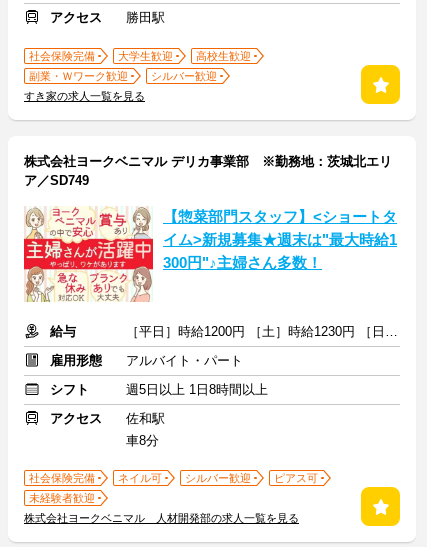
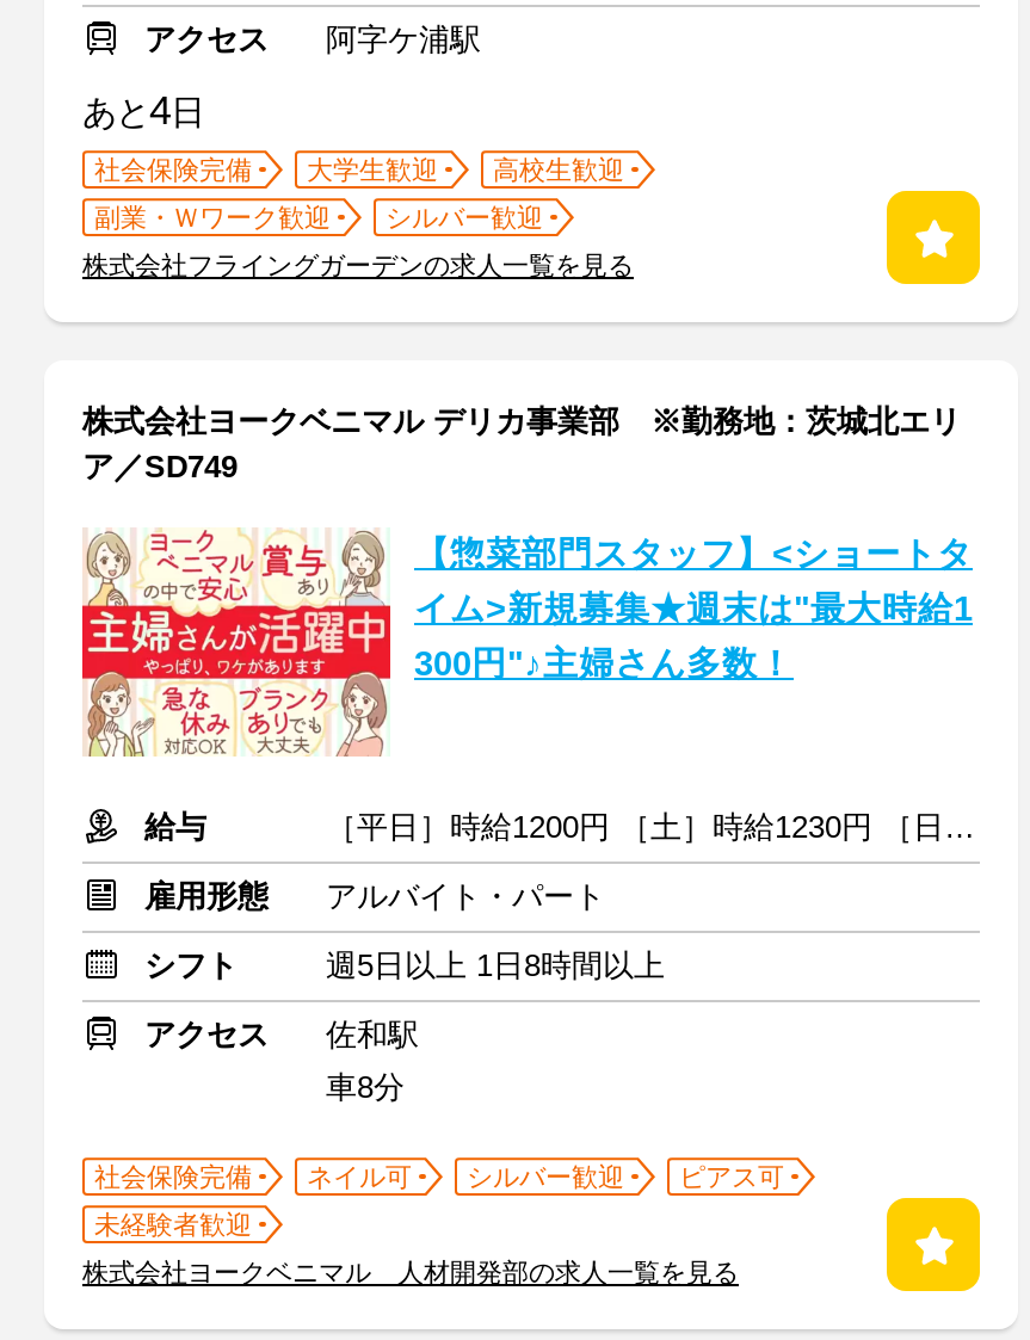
[126,10,165,25] 勝田駅 -> [82,22,481,134] 阿字ケ浦駅 | あと4日
[24,90,145,102] すき家の求人一覧を見る -> [82,251,634,279] 株式会社フライングガーデンの求人一覧を見る

